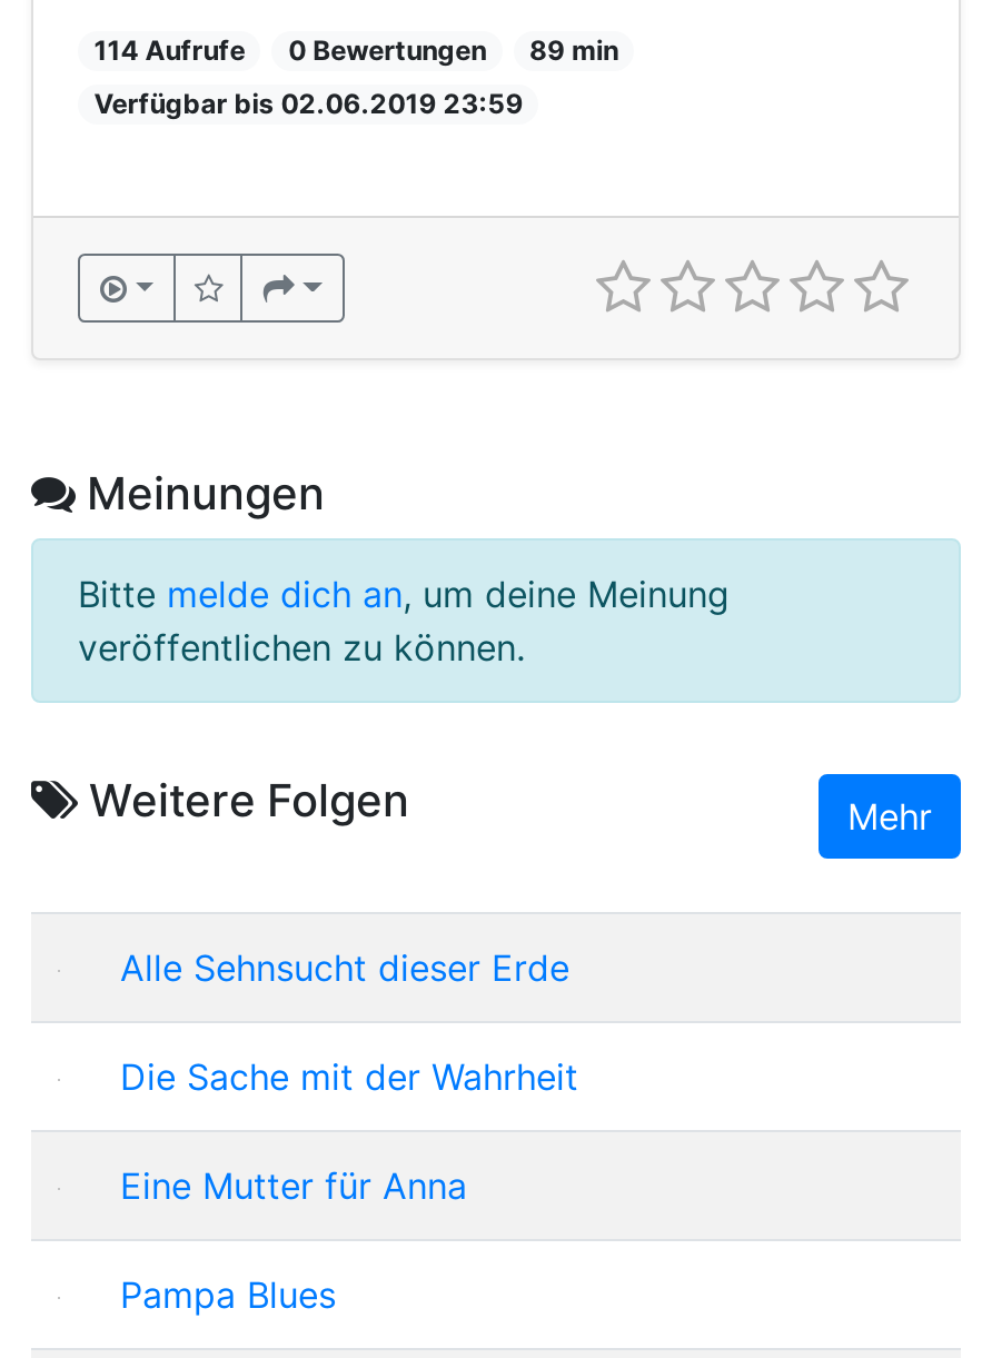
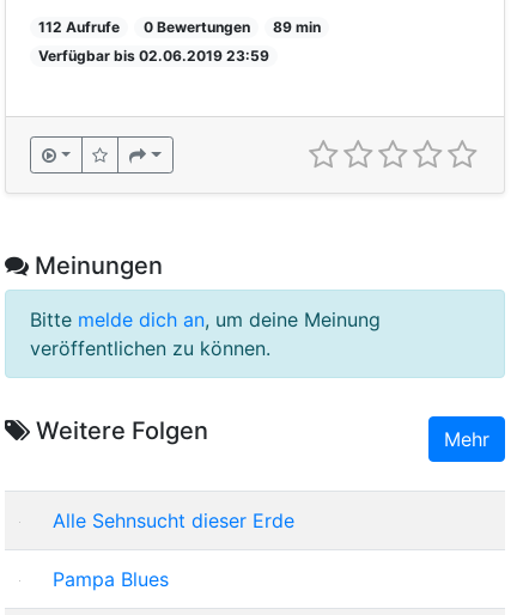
[94,32,245,66] 114 Aufrufe -> [39,17,120,35] 112 Aufrufe
[120,1053,578,1207] Die Sache mit der Wahrheit | Eine Mutter für Anna -> none

